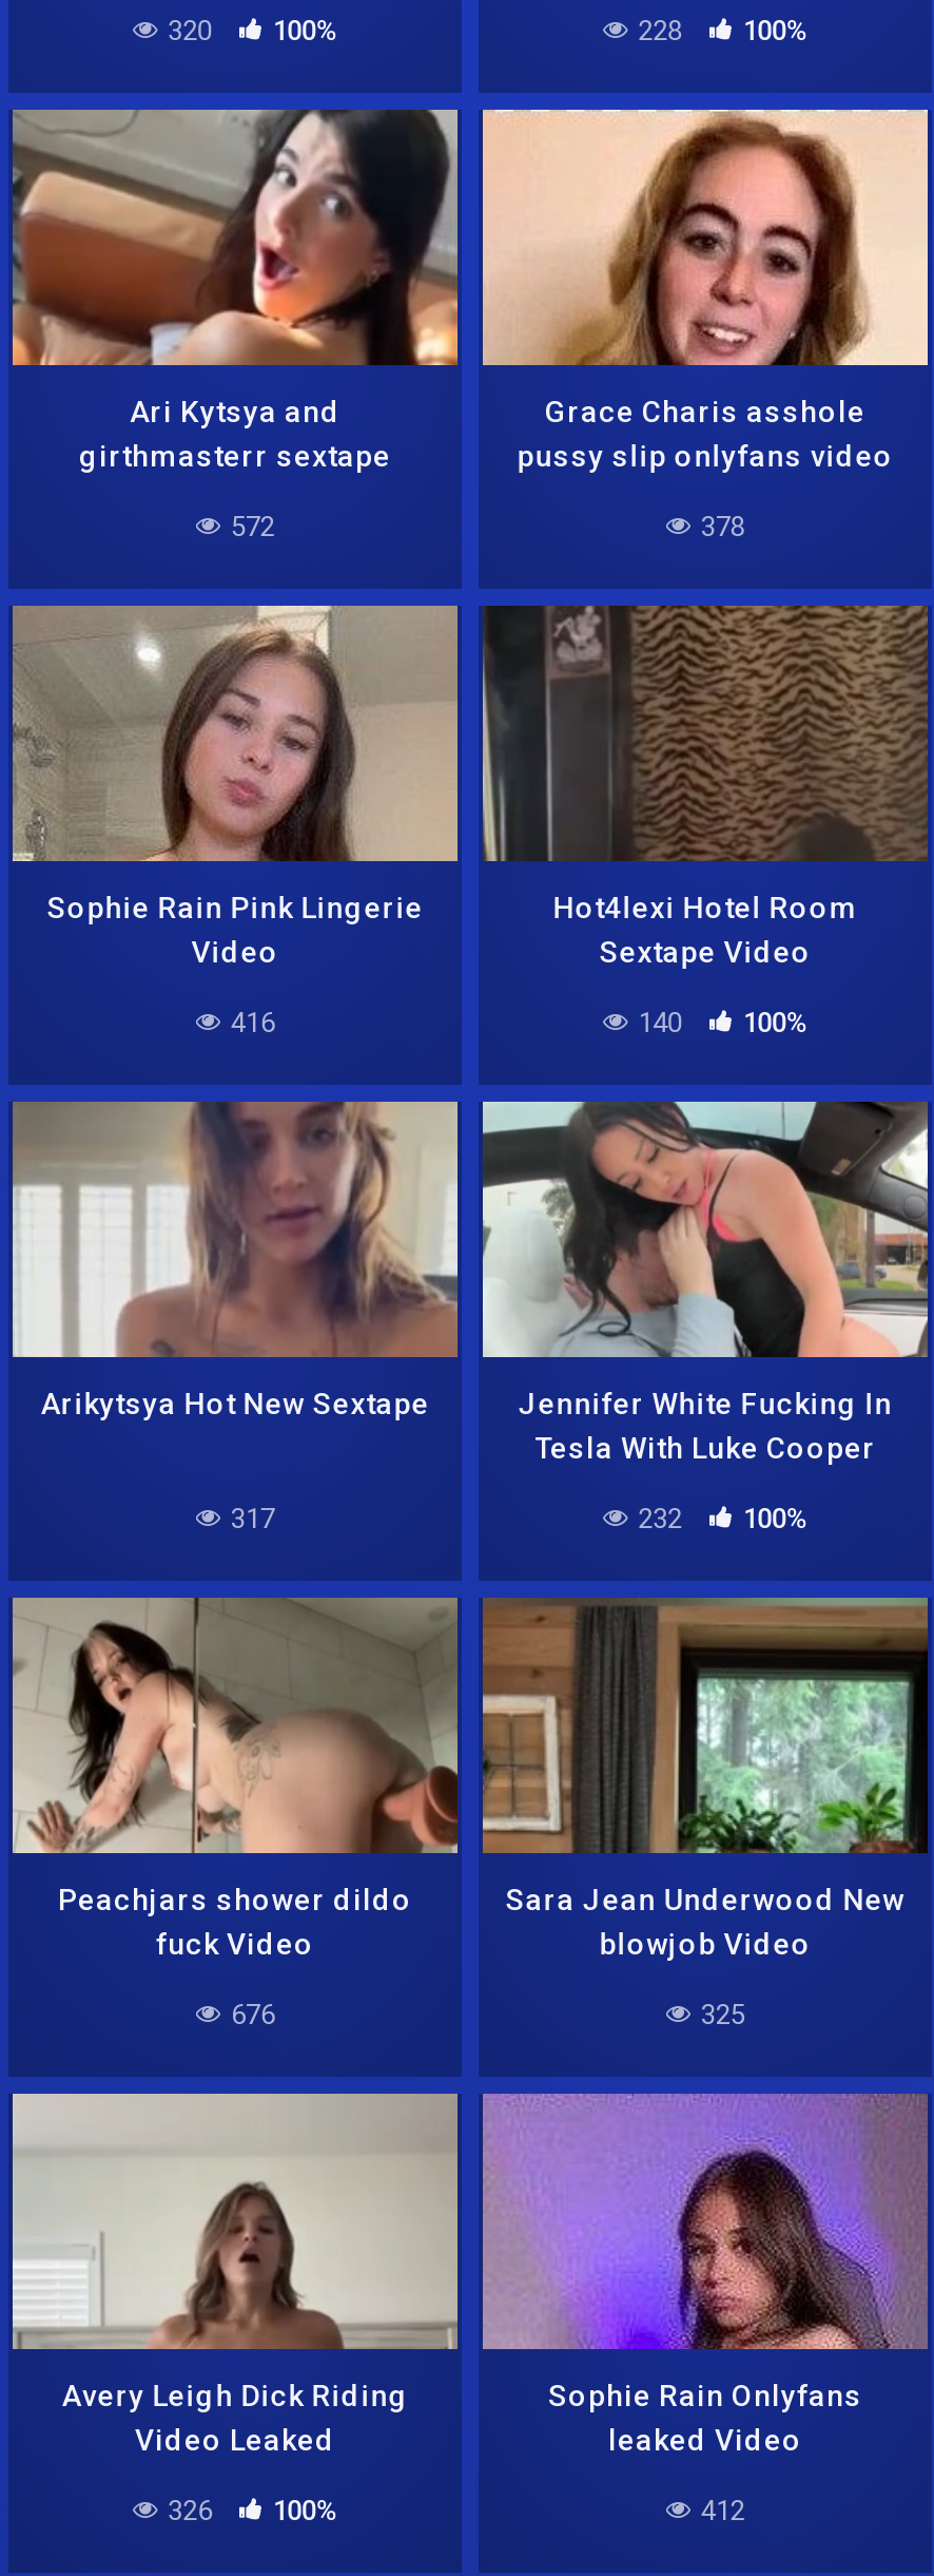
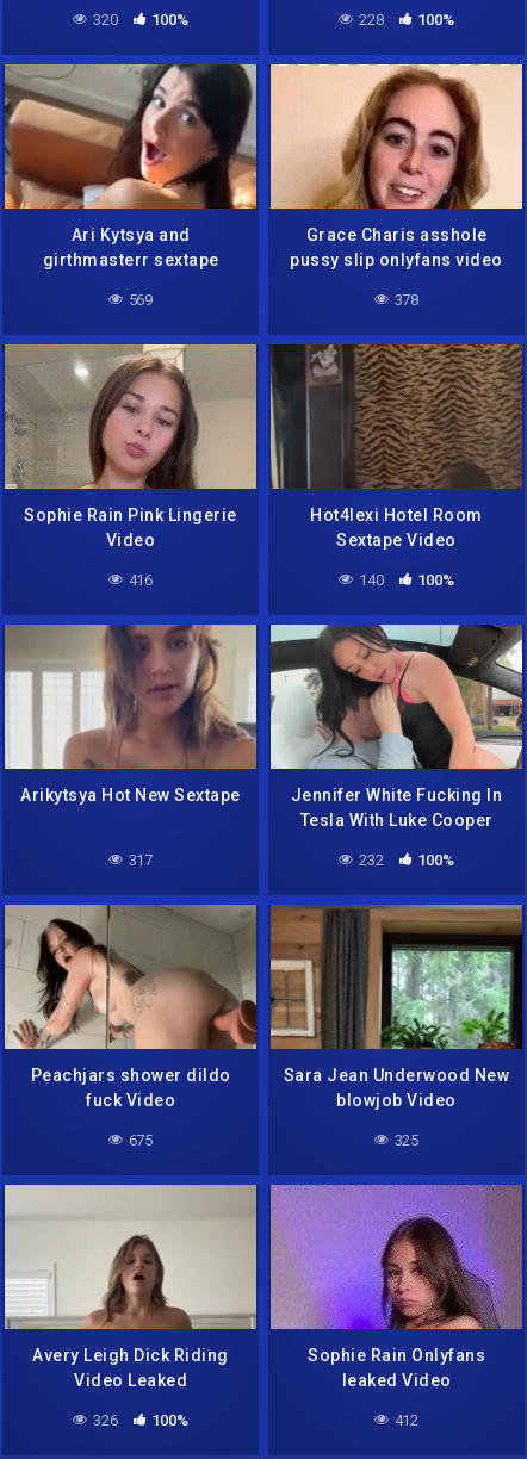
[225,510,275,542] 572 -> [125,290,153,308] 569
[225,1999,275,2030] 676 -> [125,1131,153,1149] 675

